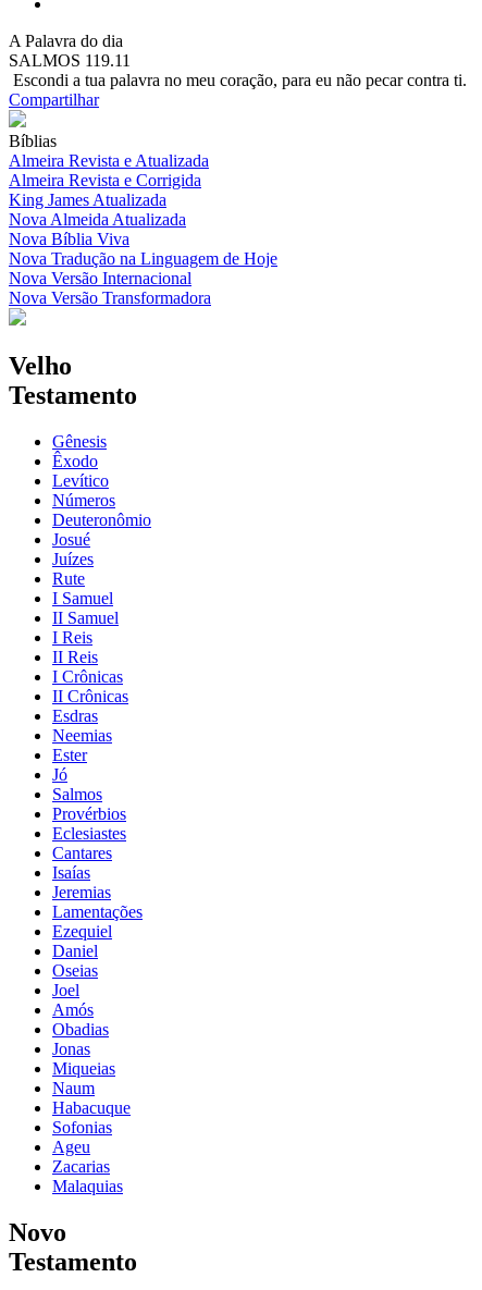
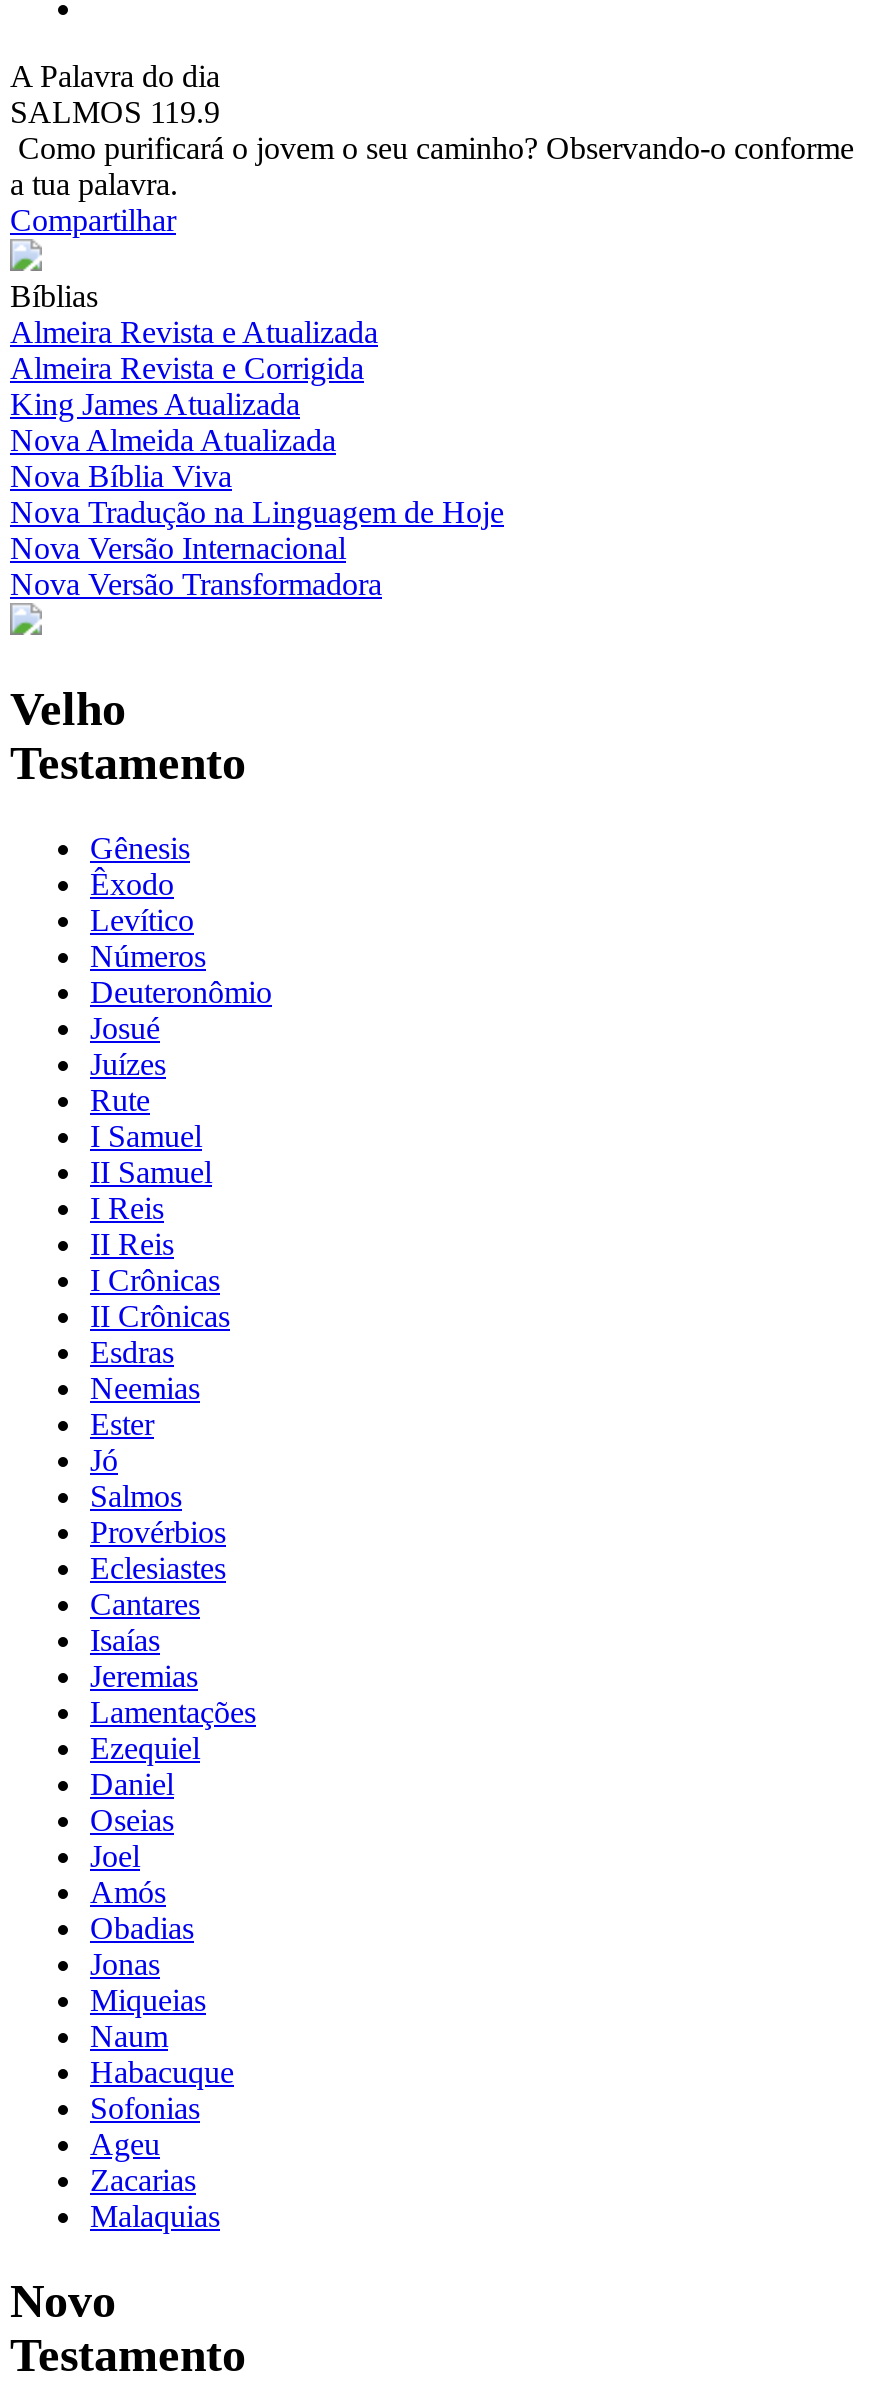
[9,51,467,89] SALMOS 119.11 | Escondi a tua palavra no meu coração, para eu não pecar contra ti. -> [10,95,854,201] SALMOS 119.9 | Como purificará o jovem o seu caminho? Observando-o conforme | a tua palavra.

